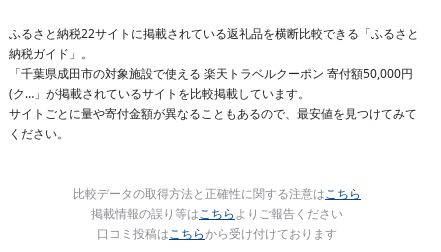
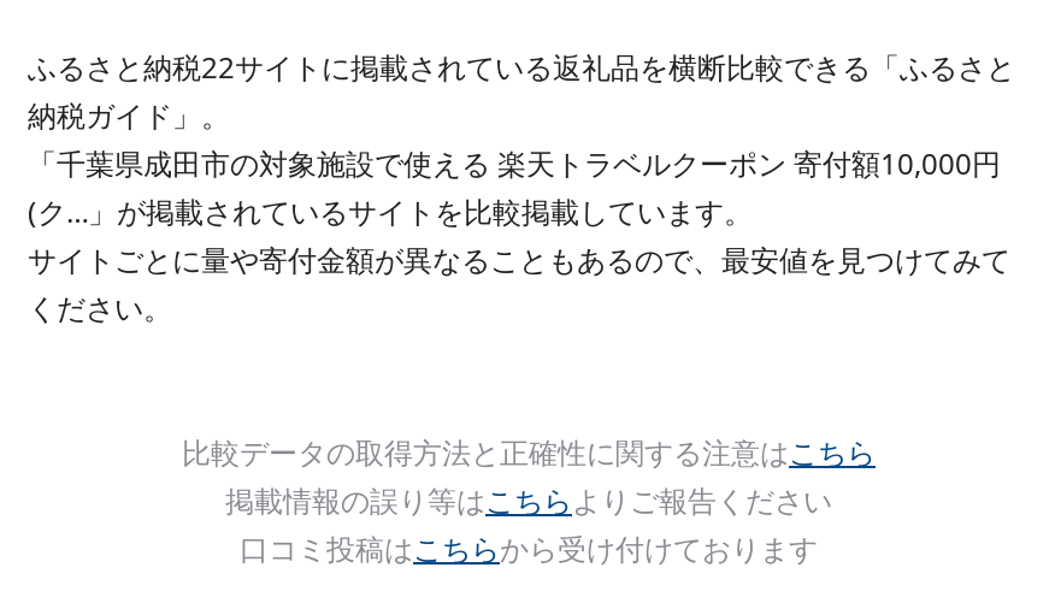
[9,65,413,82] 「千葉県成田市の対象施設で使える 楽天トラベルクーポン 寄付額50,000円 -> [28,143,1001,184] 「千葉県成田市の対象施設で使える 楽天トラベルクーポン 寄付額10,000円

